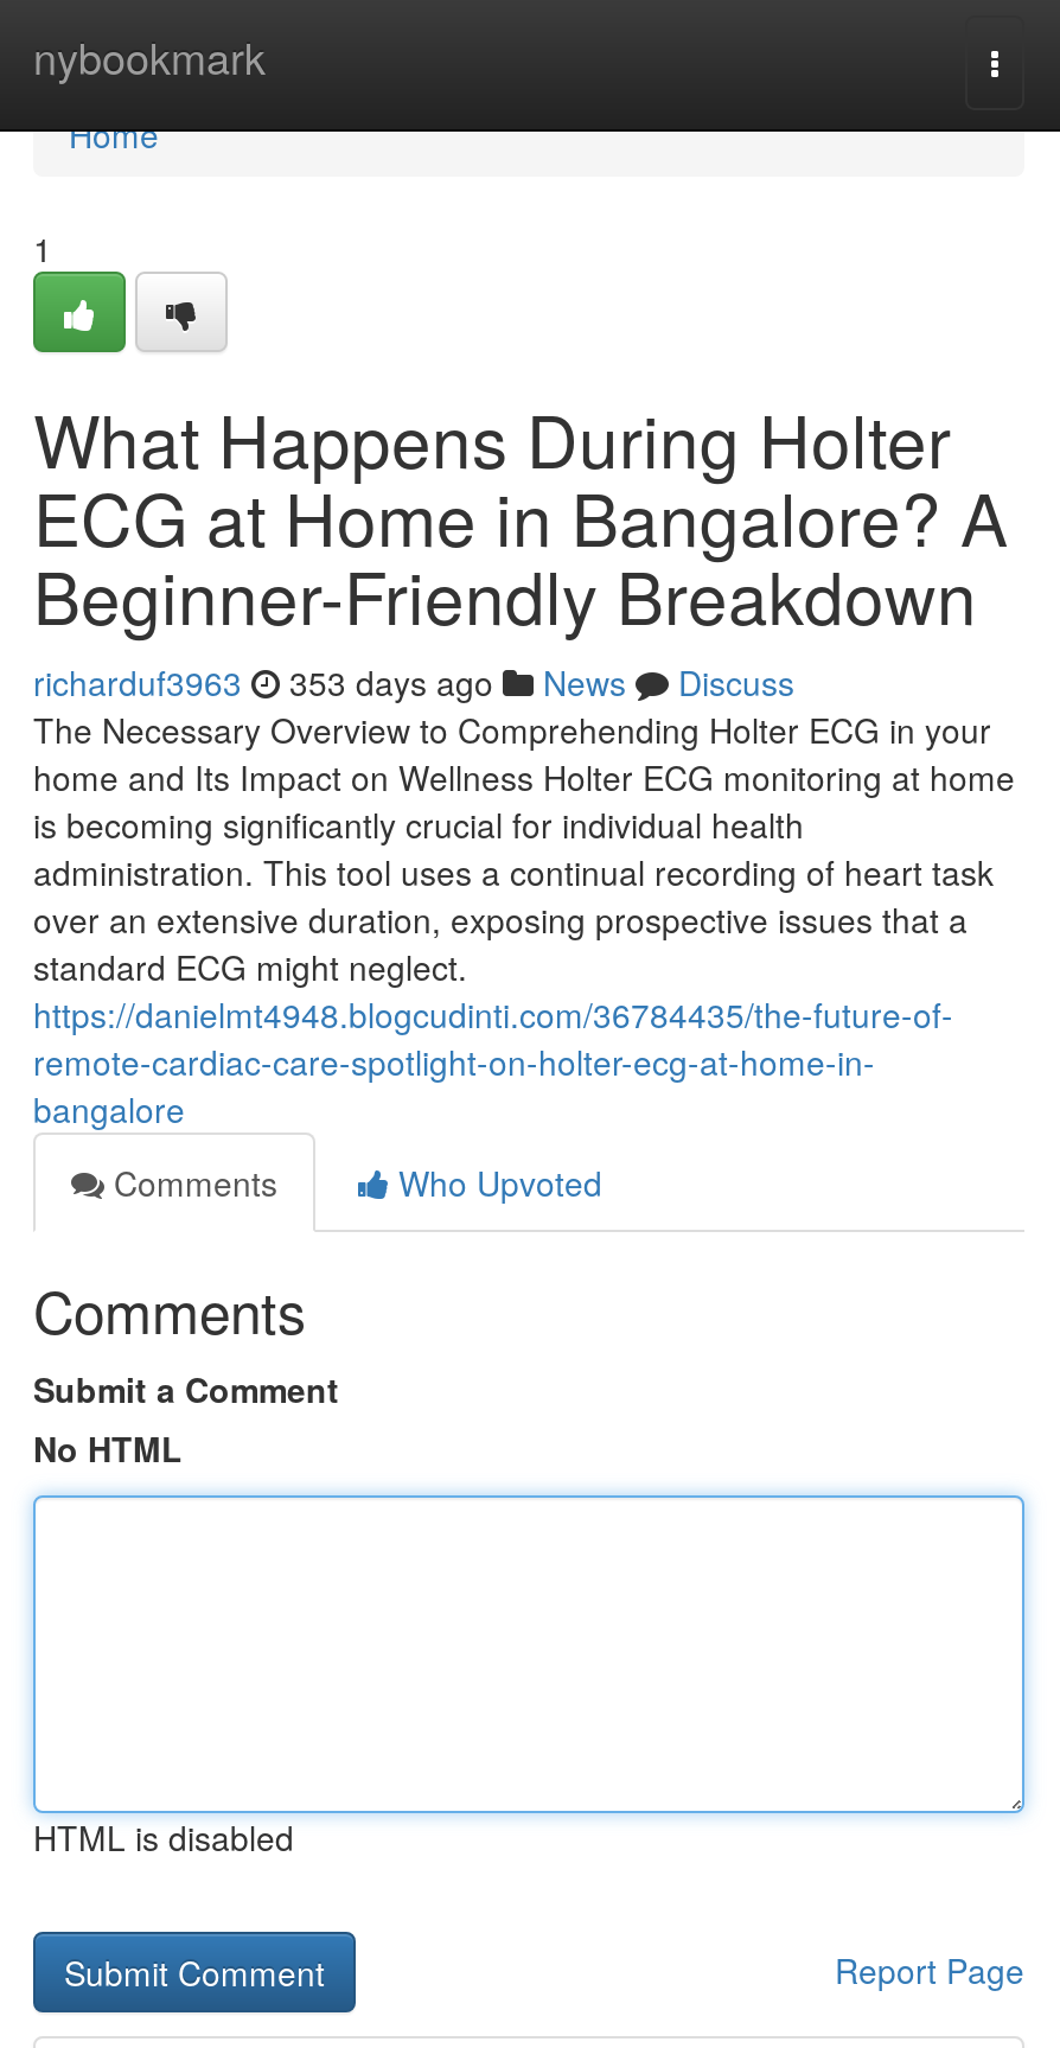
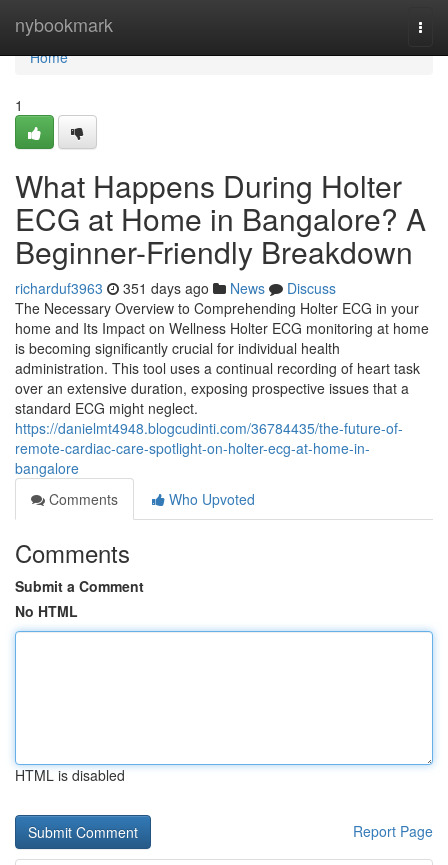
[33,658,794,706] richarduf3963 353 days ago News Discuss -> [15,278,336,298] richarduf3963 351 days ago News Discuss

